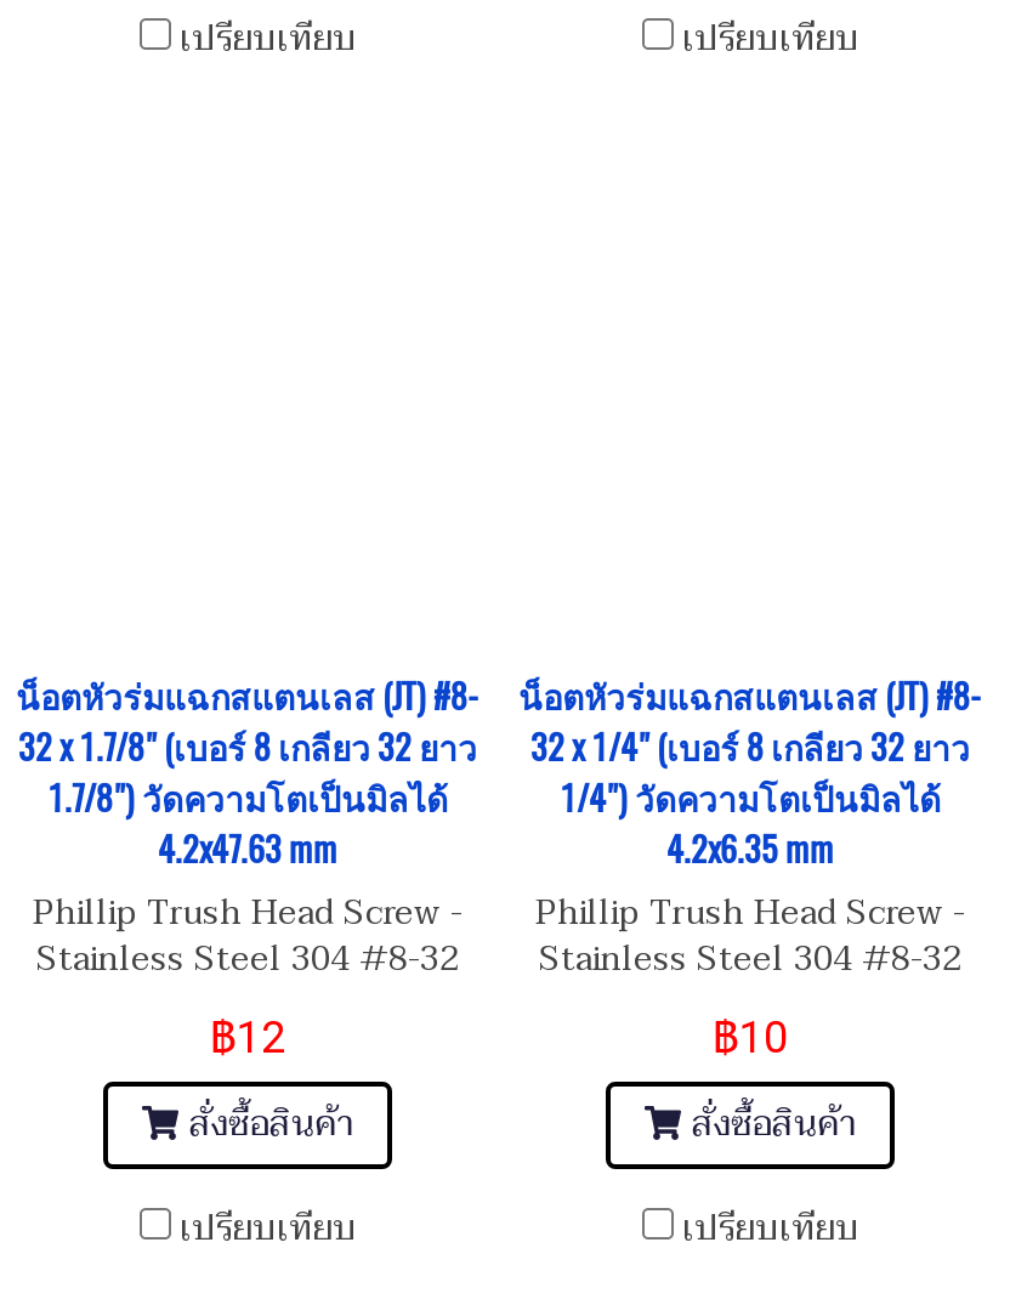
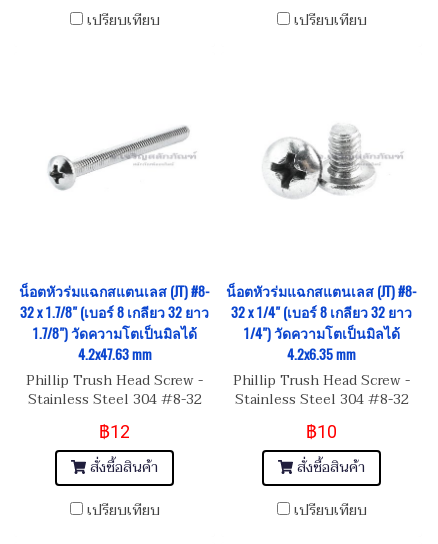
none -> [48,125,196,191] [image]
none -> [265,125,403,199] [image]

